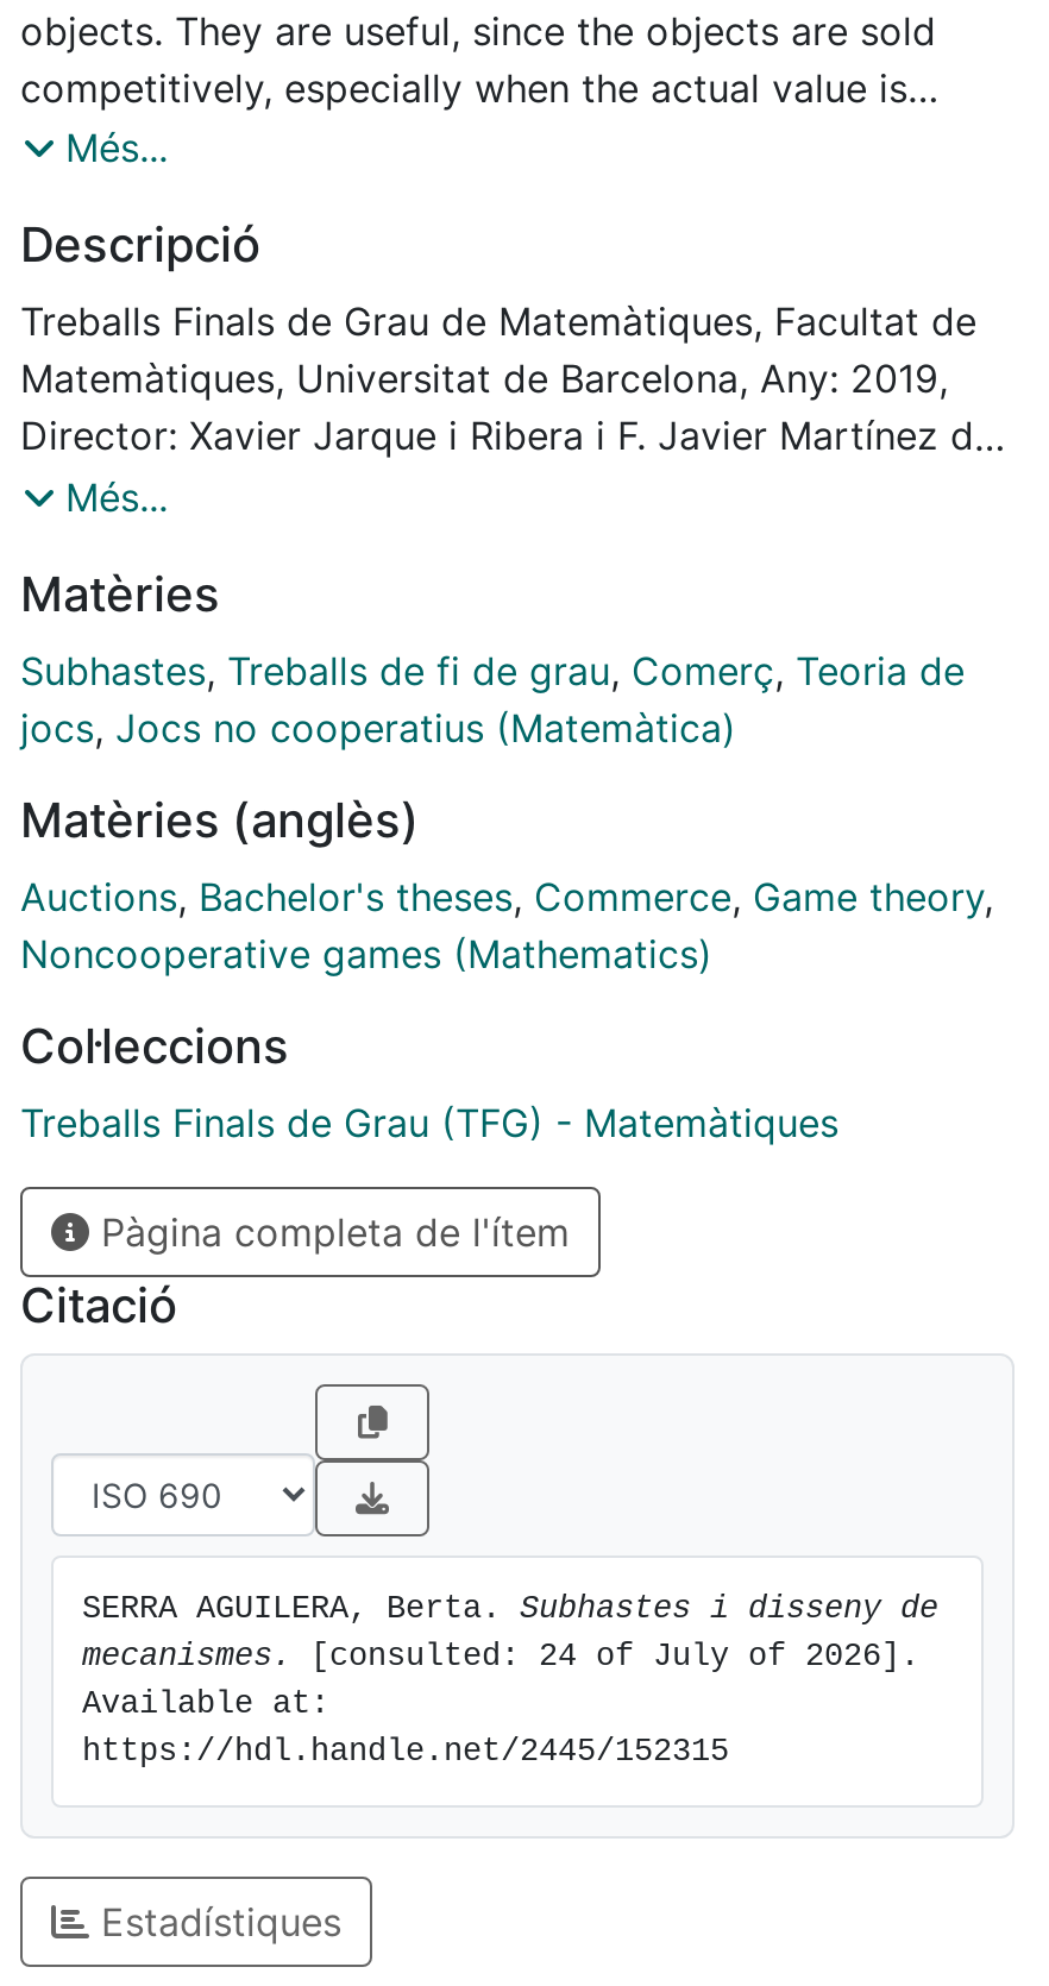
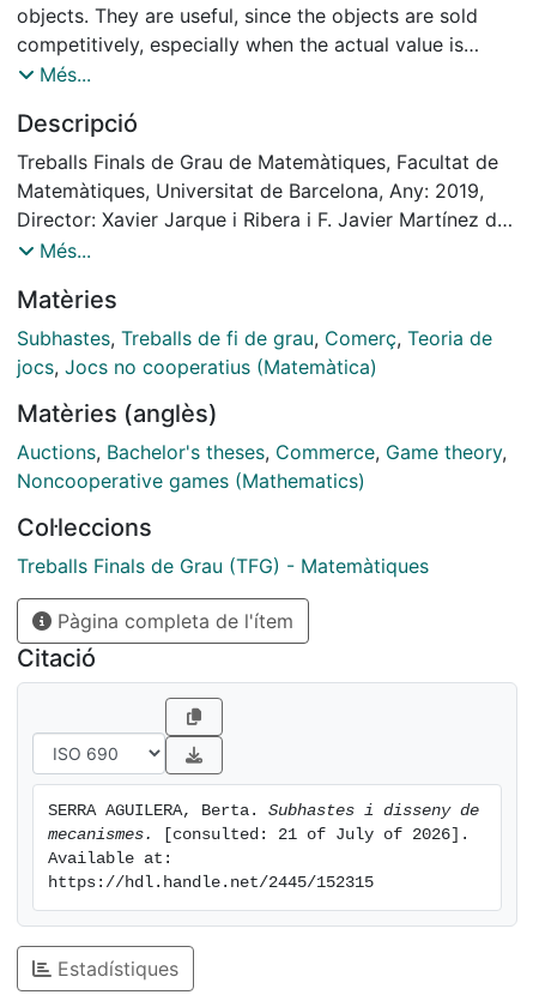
[82,1639,919,1675] mecanismes. [consulted: 24 of July of 2026]. -> [48,826,470,844] mecanismes. [consulted: 21 of July of 2026].

